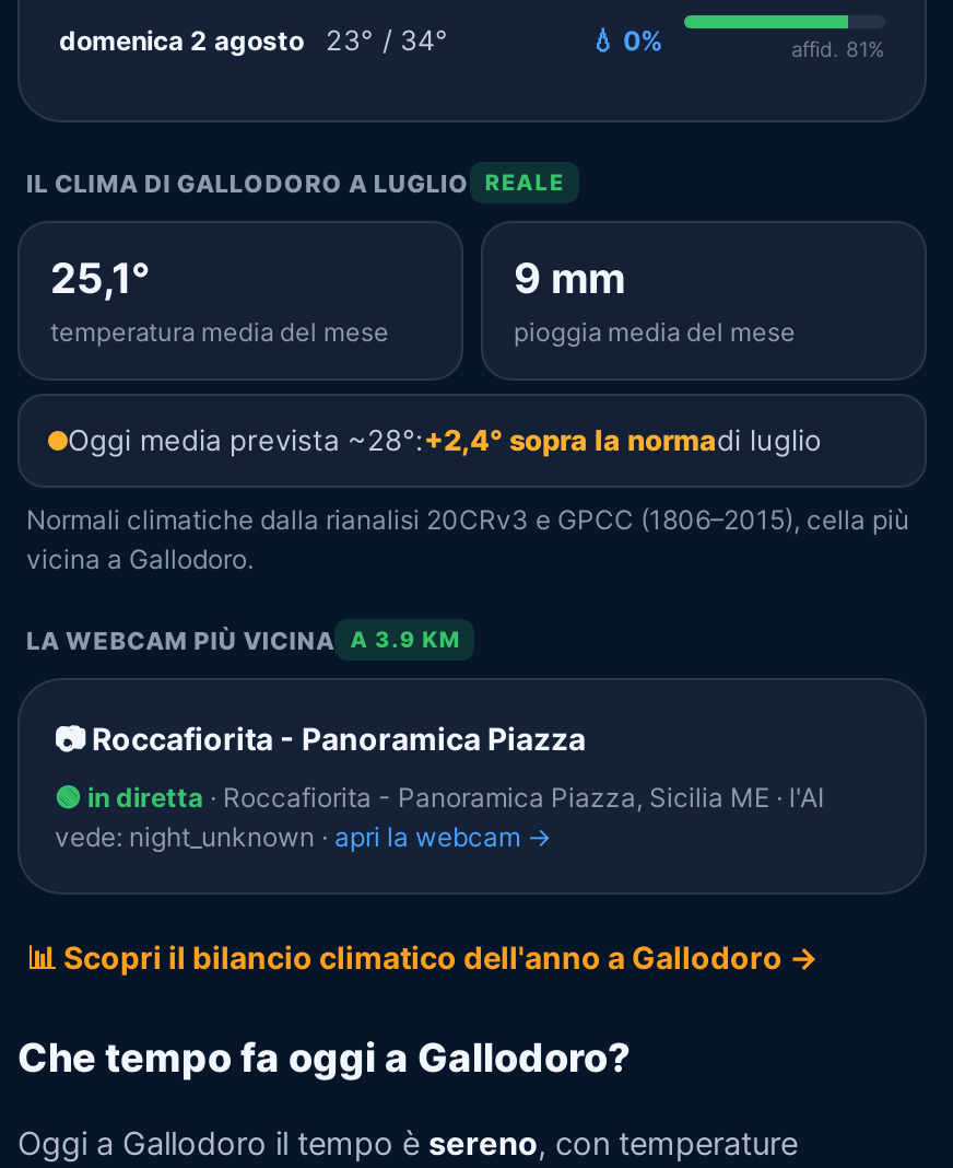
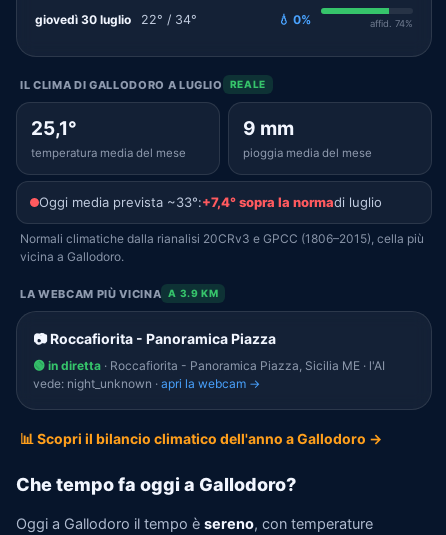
[59,23,448,56] domenica 2 agosto | 23° / 34° -> [35,11,197,26] giovedì 30 luglio | 22° / 34°
[791,37,885,61] affid. 81% -> [370,18,413,29] affid. 74%
[68,422,822,457] Oggi media prevista ~28°:+2,4° sopra la normadi luglio -> [39,194,382,210] Oggi media prevista ~33°:+7,4° sopra la normadi luglio

